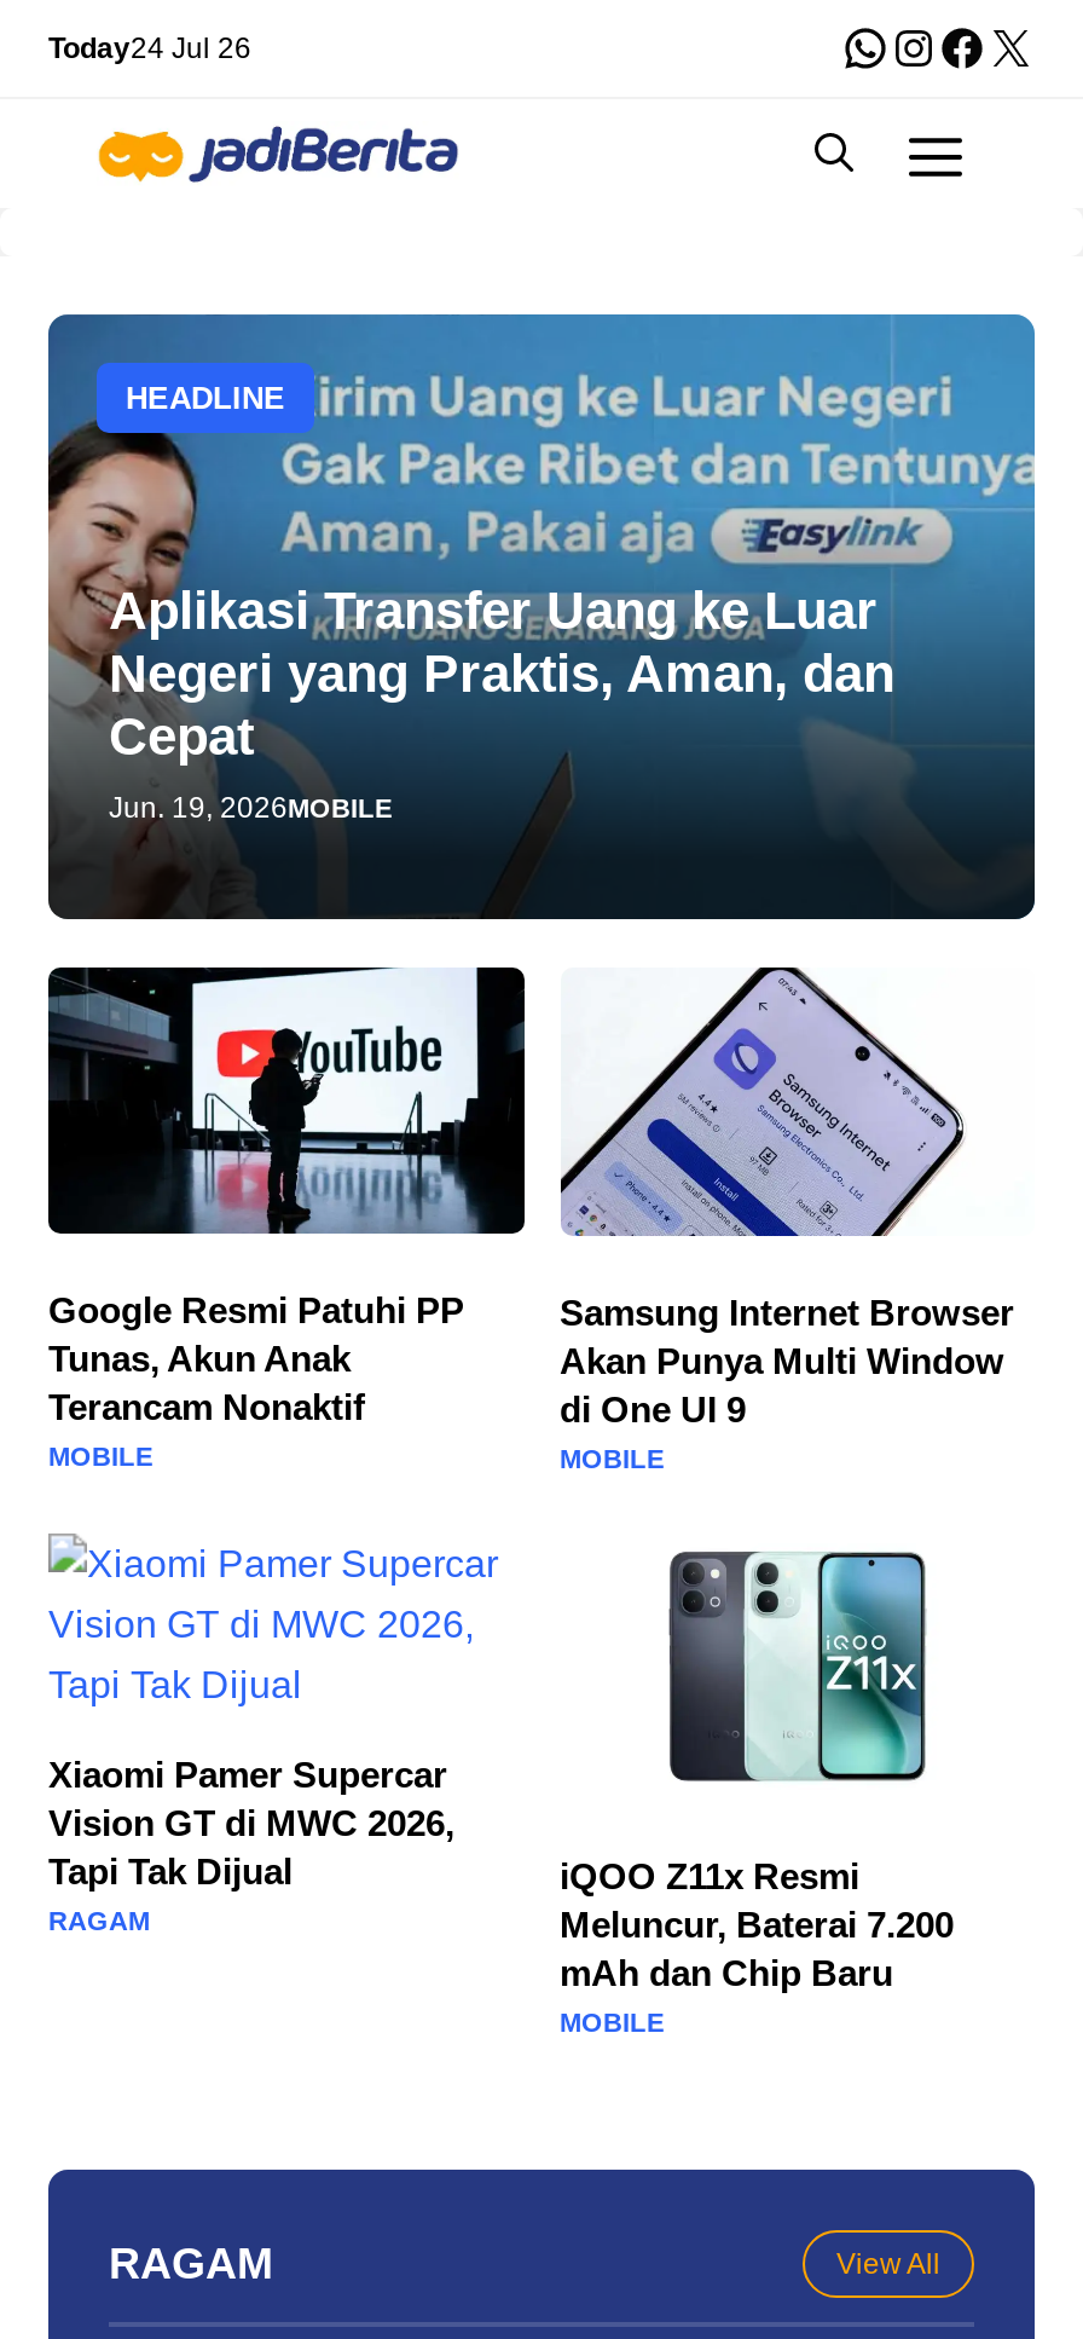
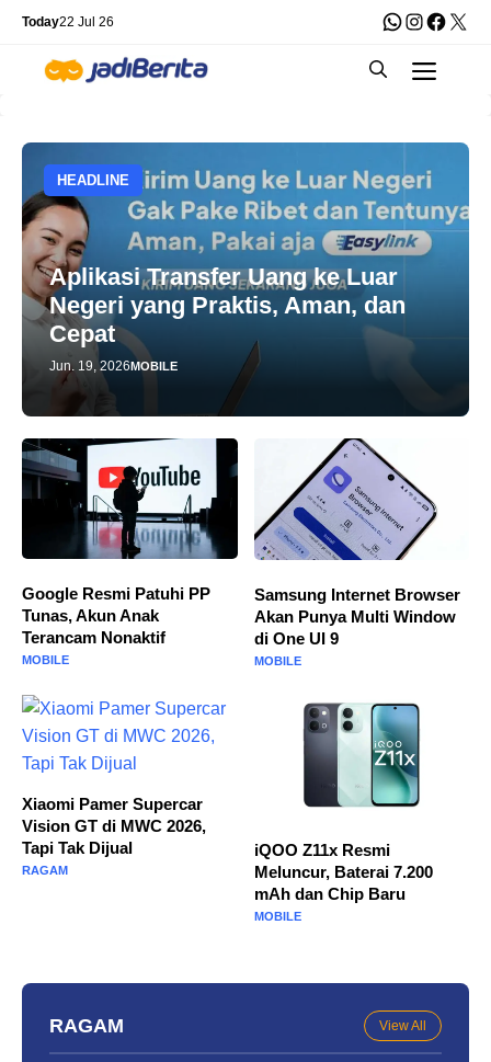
[48,31,251,65] Today24 Jul 26 -> [22,14,114,30] Today22 Jul 26

